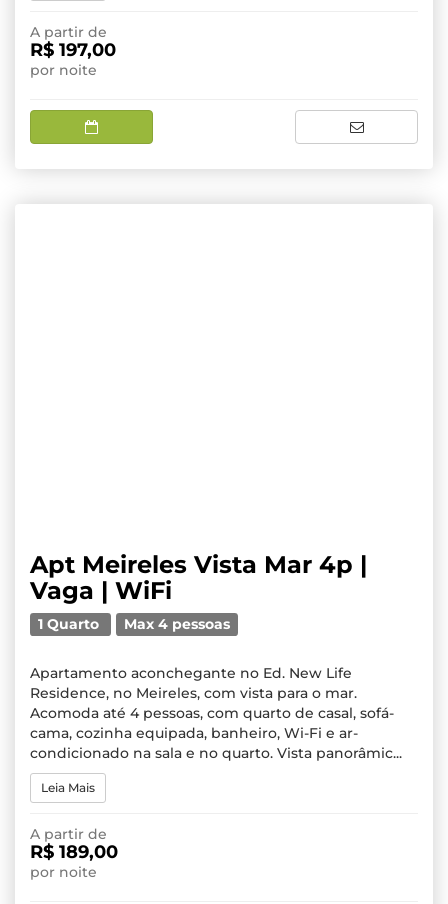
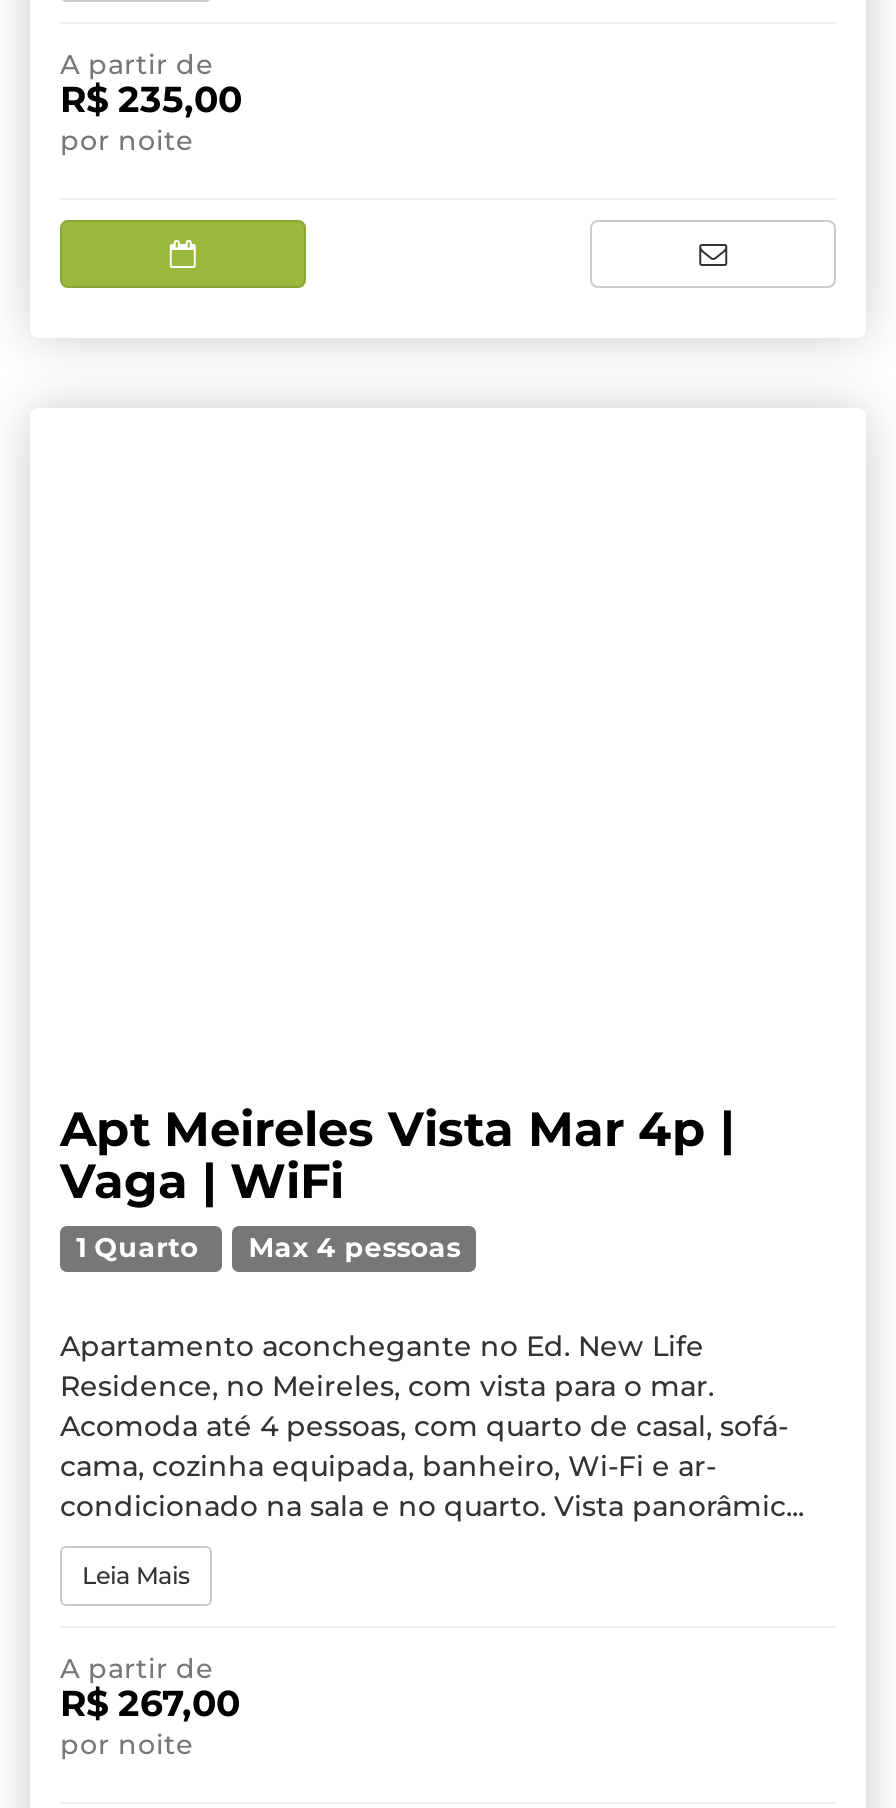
[30,38,116,60] R$ 197,00 -> [60,77,242,121] R$ 235,00
[30,841,118,863] R$ 189,00 -> [60,1682,240,1726] R$ 267,00

